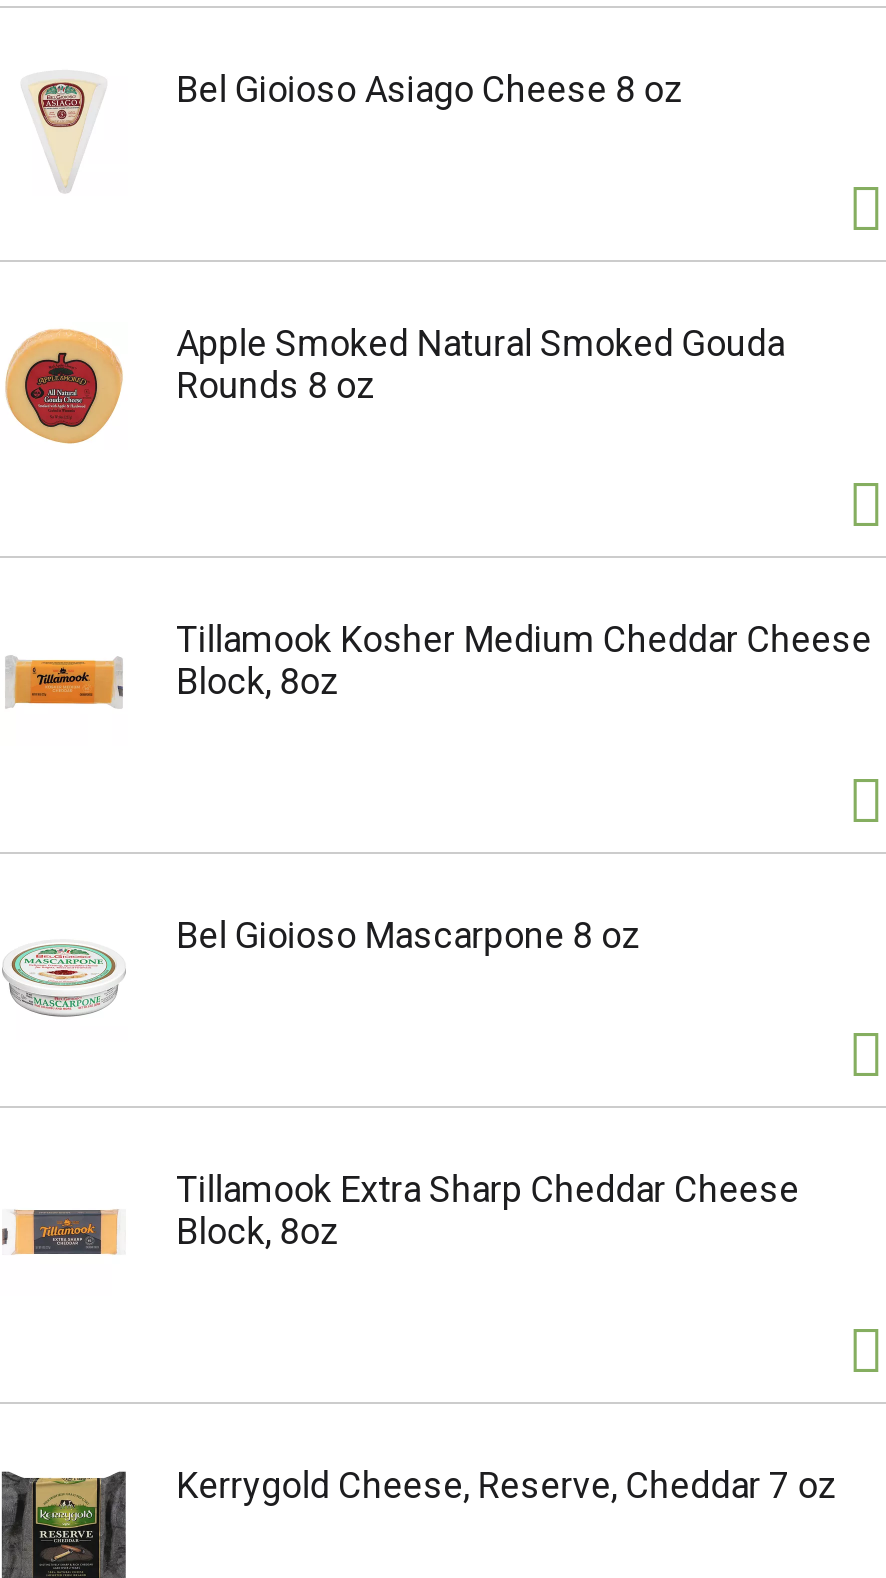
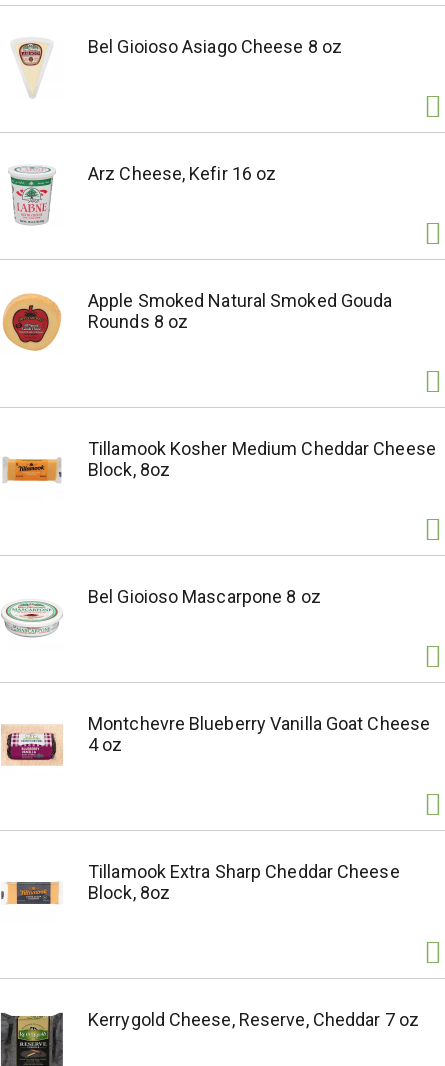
none -> [10,163,276,226] [image] | Arz Cheese, Kefir 16 oz
none -> [3,713,430,766] [image] | Montchevre Blueberry Vanilla Goat Cheese | 4 oz

